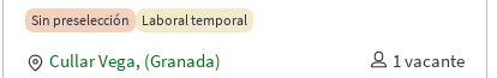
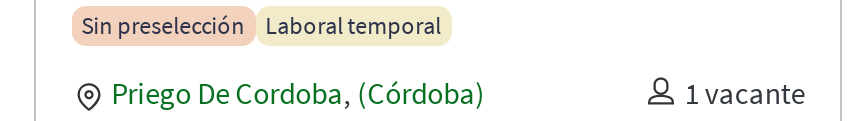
[49,50,220,72] Cullar Vega, (Granada) -> [111,75,485,113] Priego De Cordoba, (Córdoba)

